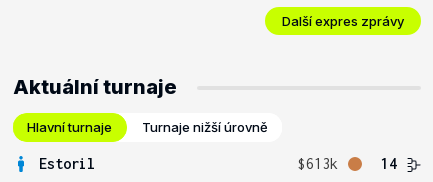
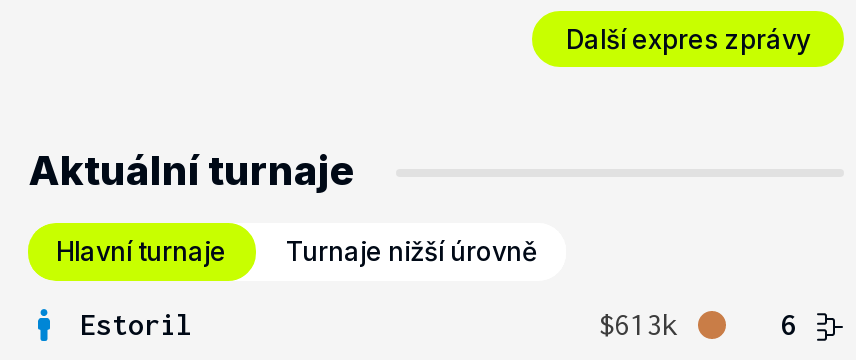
[381,155,397,172] 14 -> [780,307,796,341] 6

